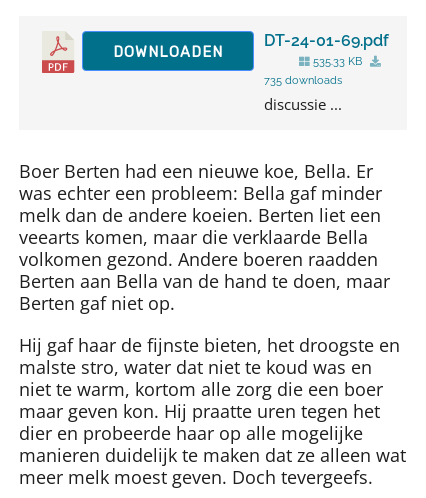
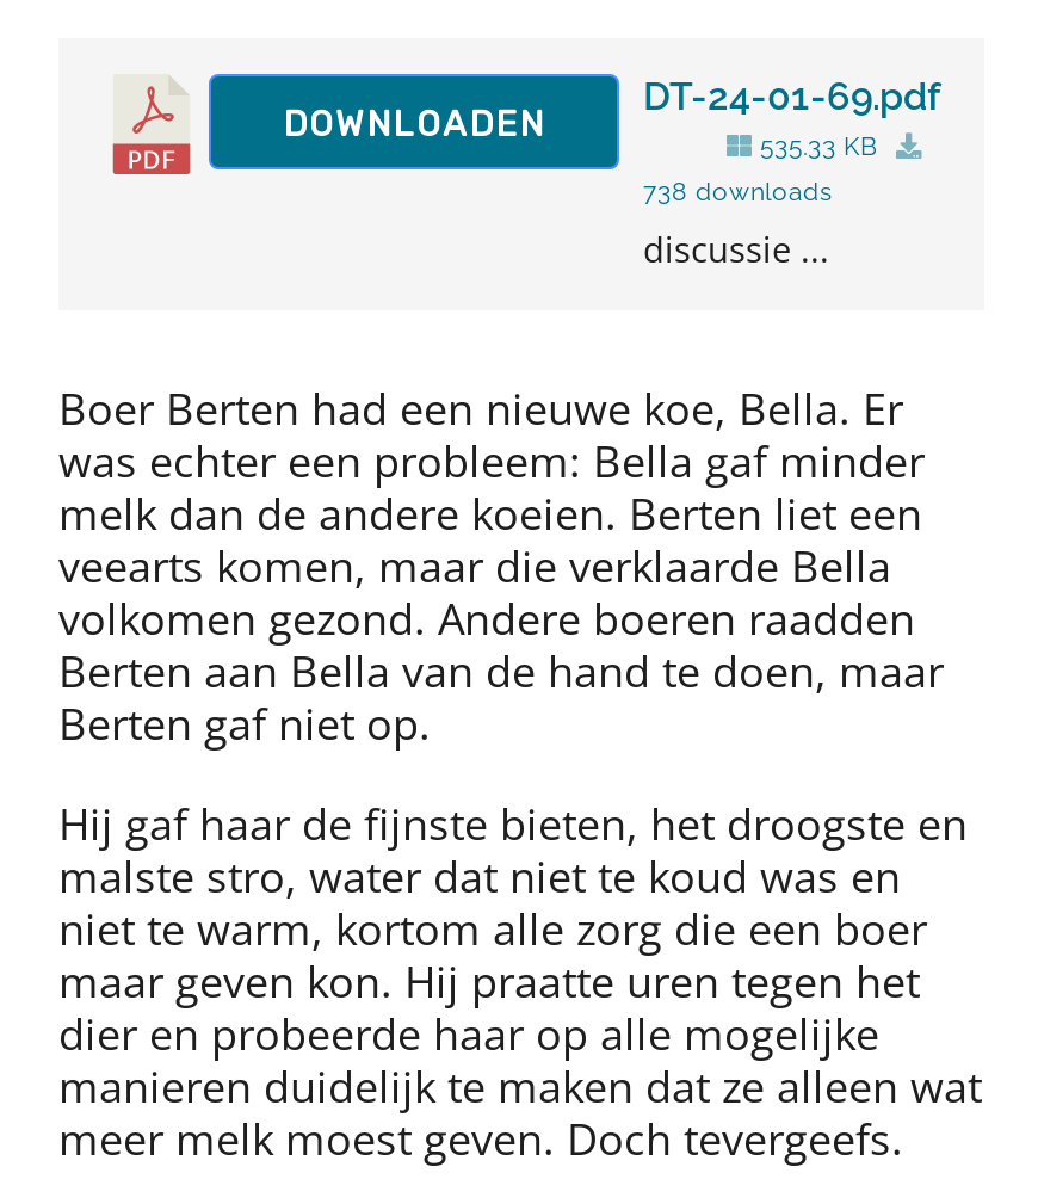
[264,74,342,86] 735 downloads -> [643,177,832,205] 738 downloads

